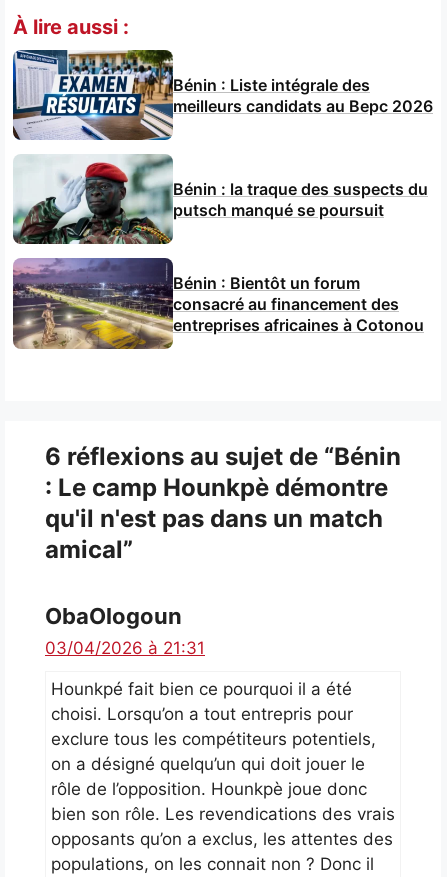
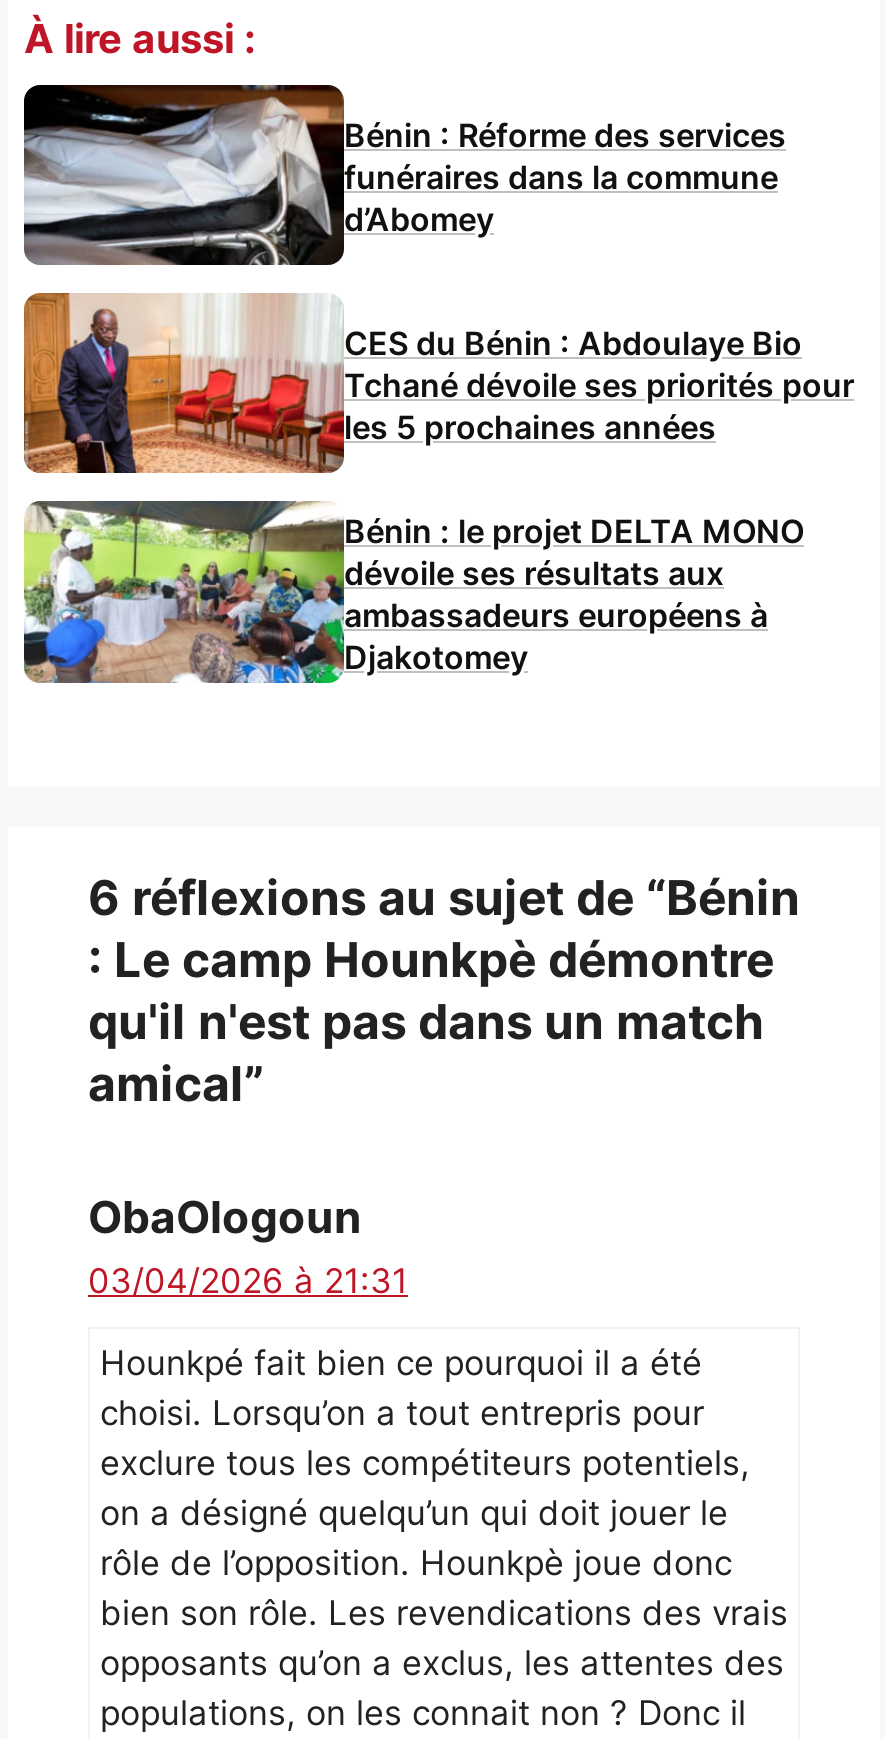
[12,49,433,141] [image] | Bénin : Liste intégrale des | meilleurs candidats au Bepc 2026 -> [22,83,786,267] [image] | Bénin : Réforme des services | funéraires dans la commune | d’Abomey
[12,154,428,245] [image] | Bénin : la traque des suspects du | putsch manqué se poursuit -> [22,291,854,475] [image] | CES du Bénin : Abdoulaye Bio | Tchané dévoile ses priorités pour | les 5 prochaines années
[12,257,424,350] [image] | Bénin : Bientôt un forum | consacré au financement des | entreprises africaines à Cotonou -> [22,499,804,685] [image] | Bénin : le projet DELTA MONO | dévoile ses résultats aux | ambassadeurs européens à | Djakotomey

